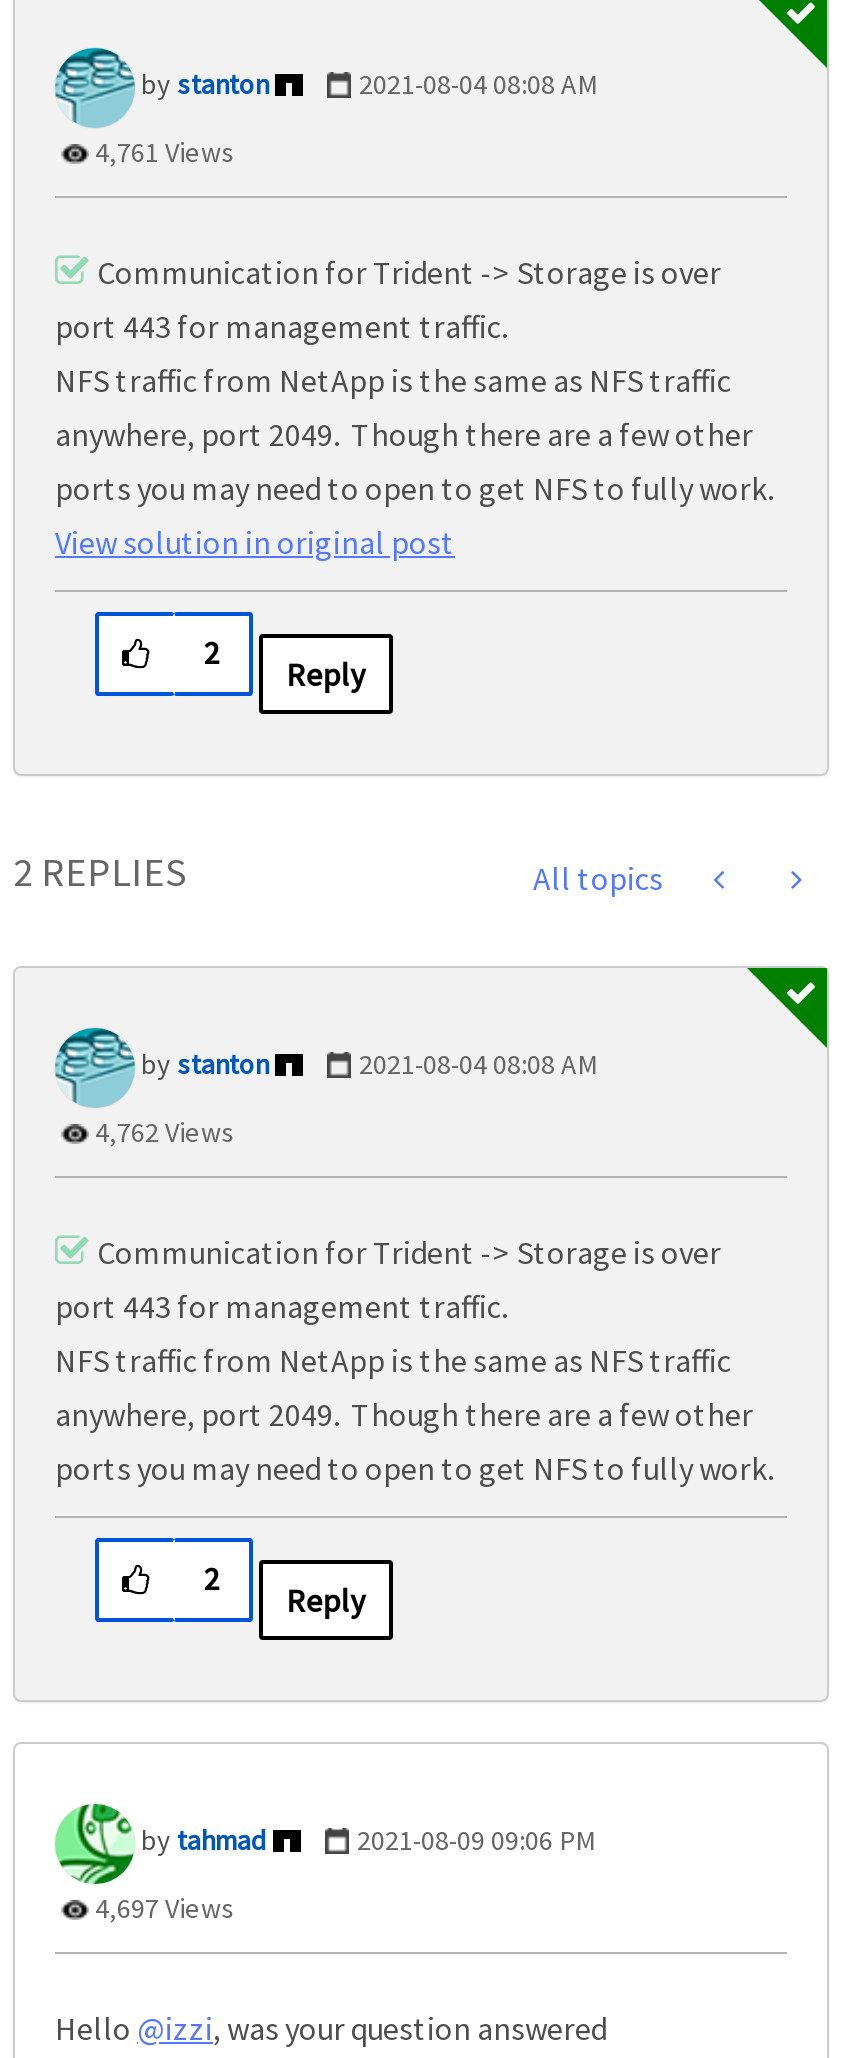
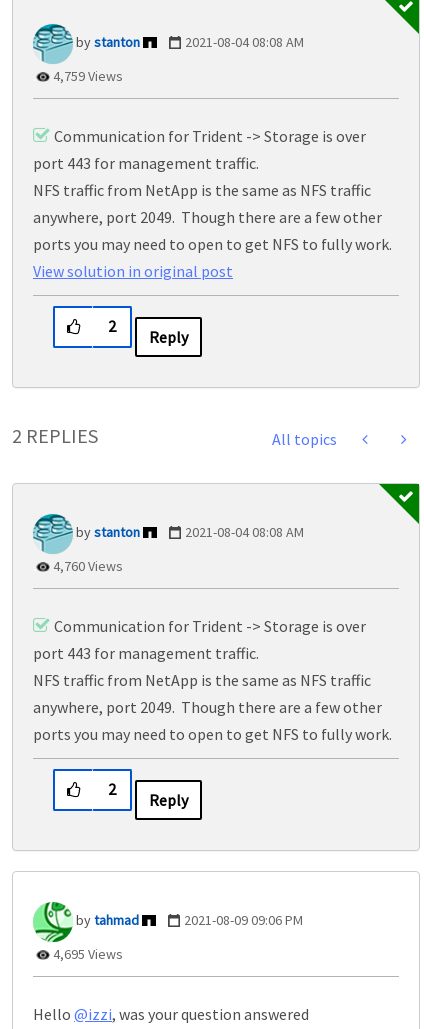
[89,134,235,170] 4,761 Views -> [50,67,123,85] 4,759 Views
[89,1114,235,1150] 4,762 Views -> [50,557,123,575] 4,760 Views
[89,1890,235,1926] 4,697 Views -> [50,945,123,963] 4,695 Views

